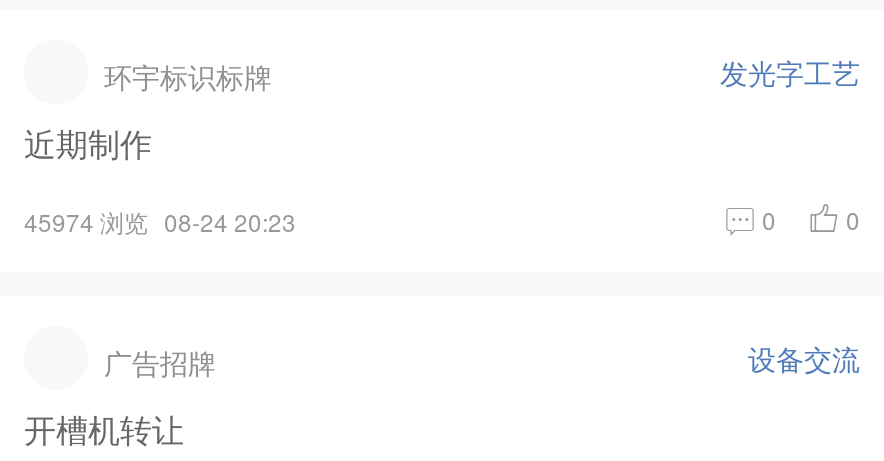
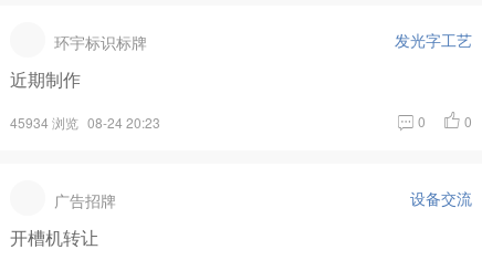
[24,204,296,238] 45974 浏览 08-24 20:23 -> [10,113,160,132] 45934 浏览 08-24 20:23

